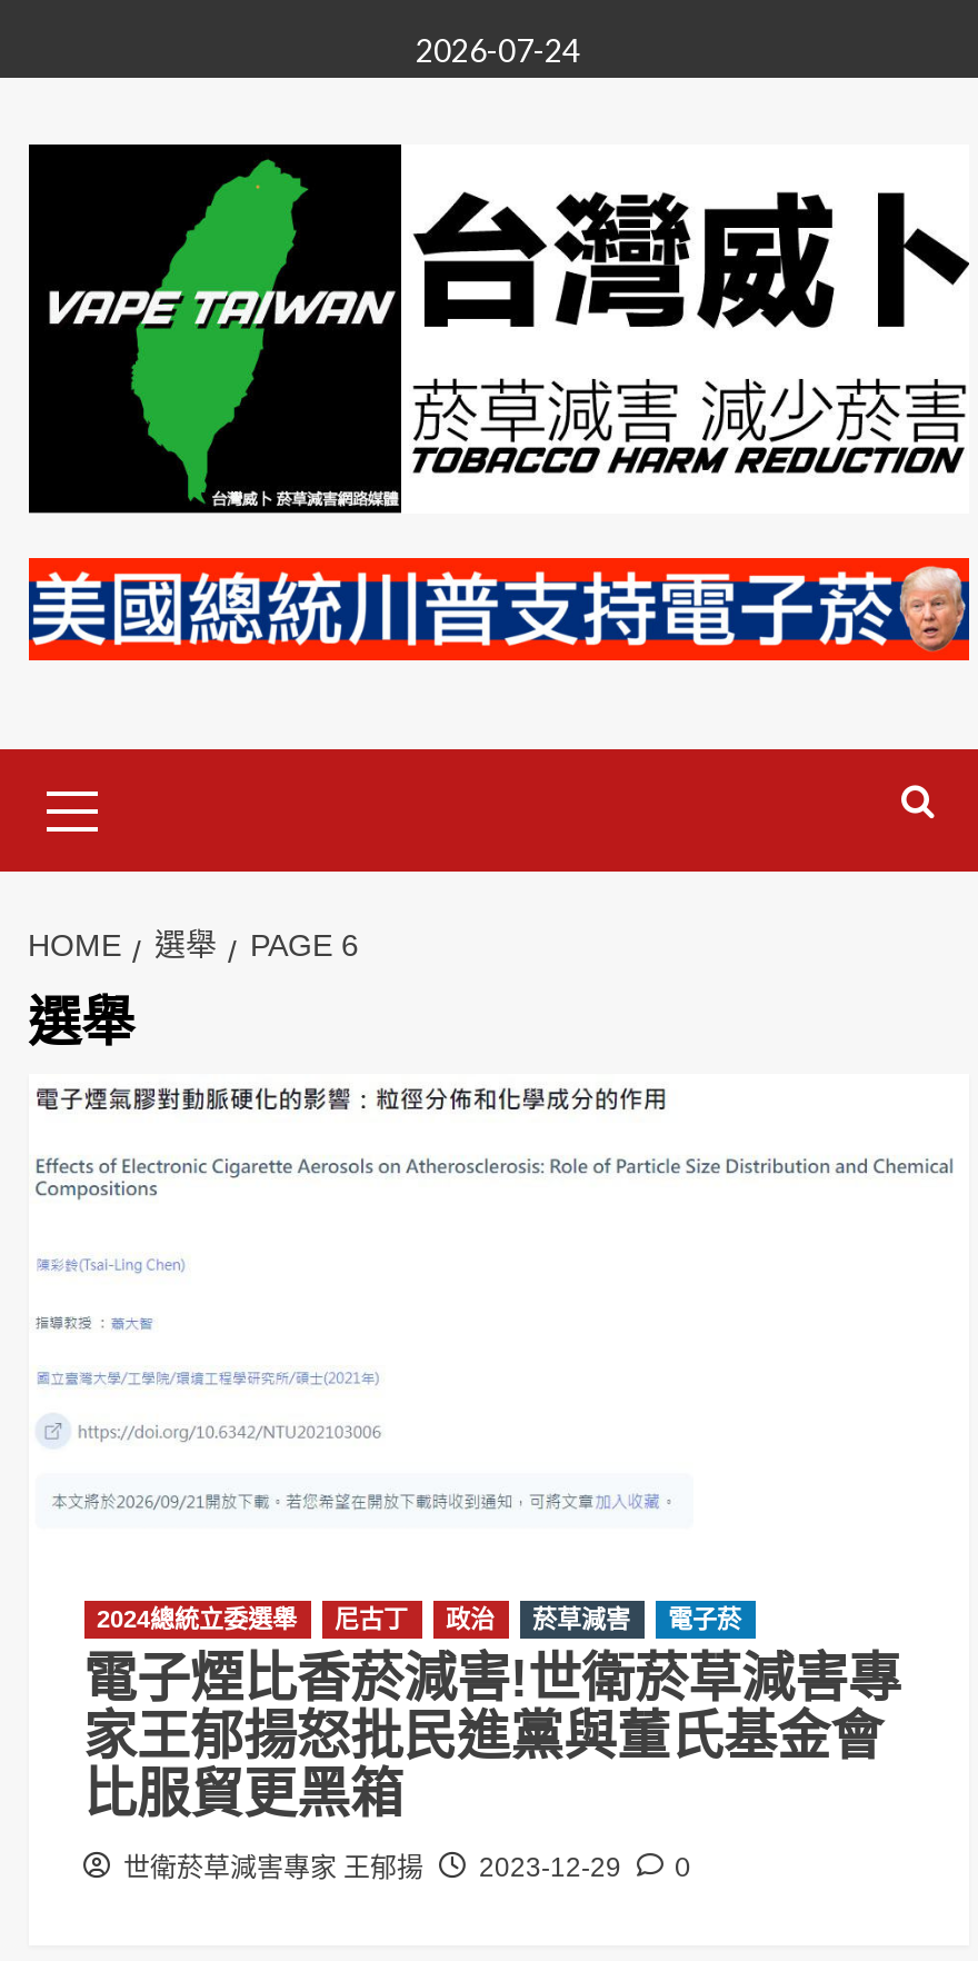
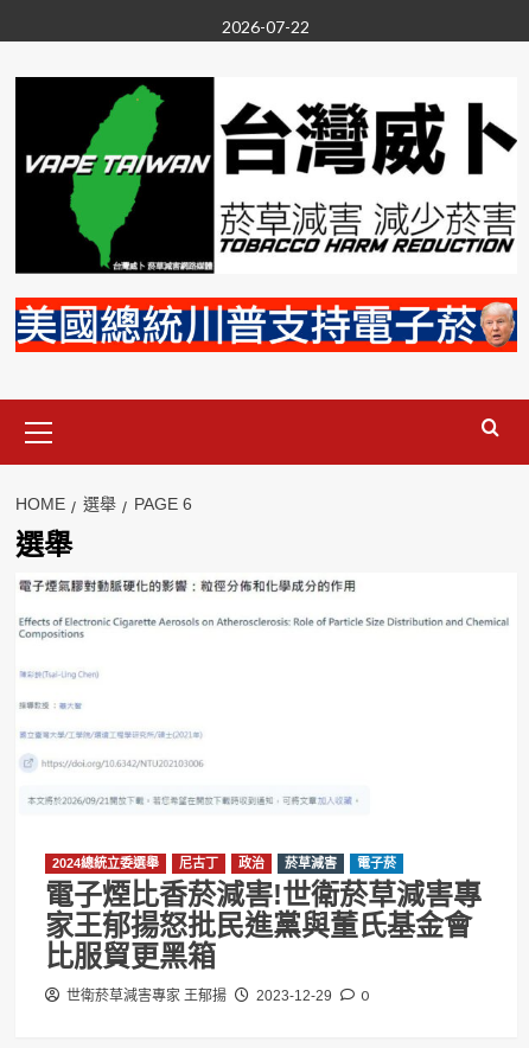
[416,31,580,69] 2026-07-24 -> [222,17,310,37] 2026-07-22

